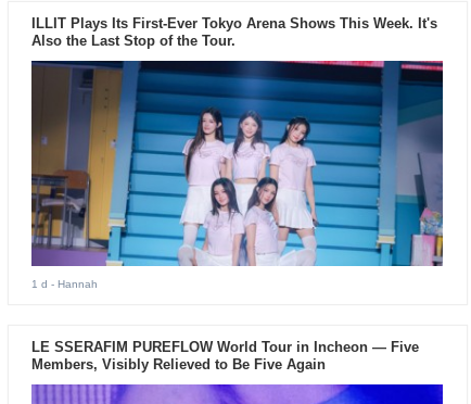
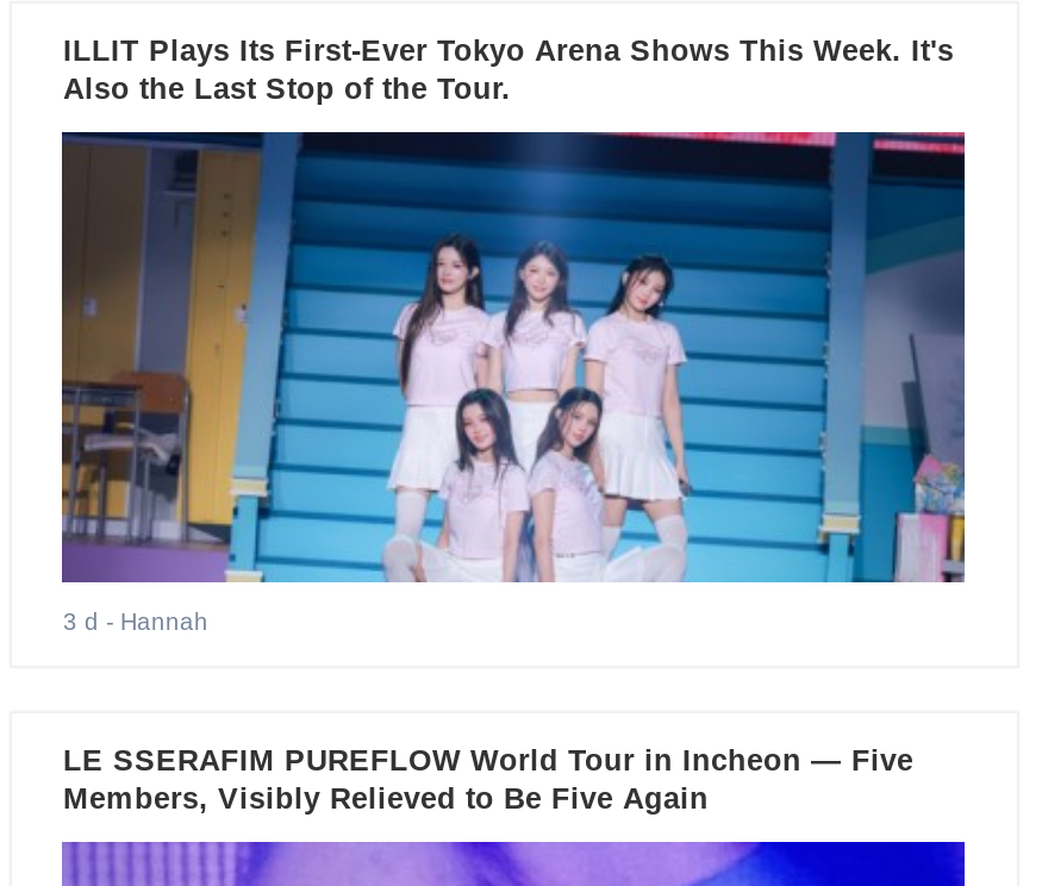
[32,278,98,290] 1 d - Hannah -> [63,609,208,635] 3 d - Hannah

